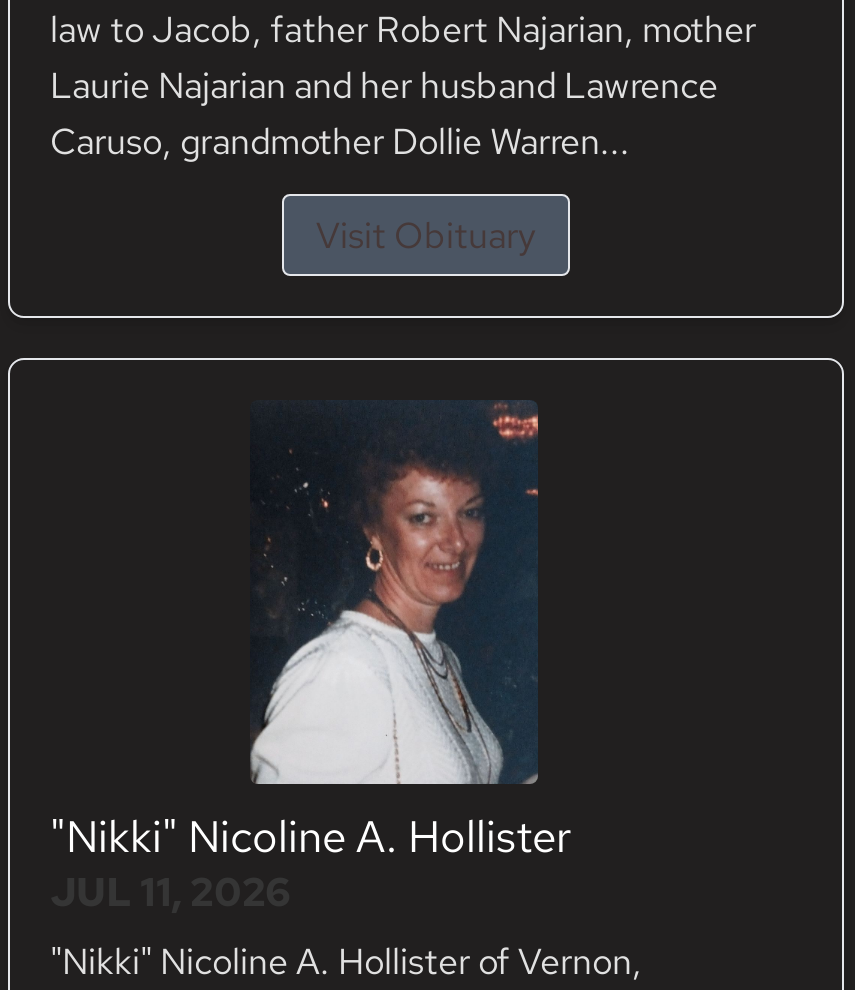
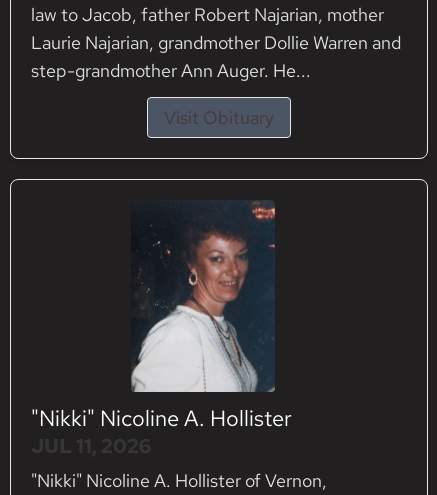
[50,62,718,164] Laurie Najarian and her husband Lawrence | Caruso, grandmother Dollie Warren... -> [31,31,401,82] Laurie Najarian, grandmother Dollie Warren and | step-grandmother Ann Auger. He...

